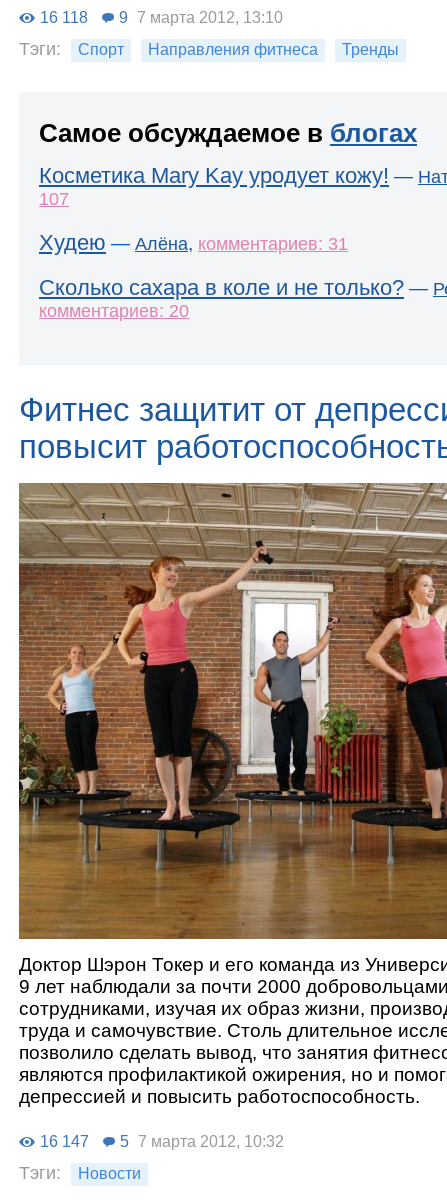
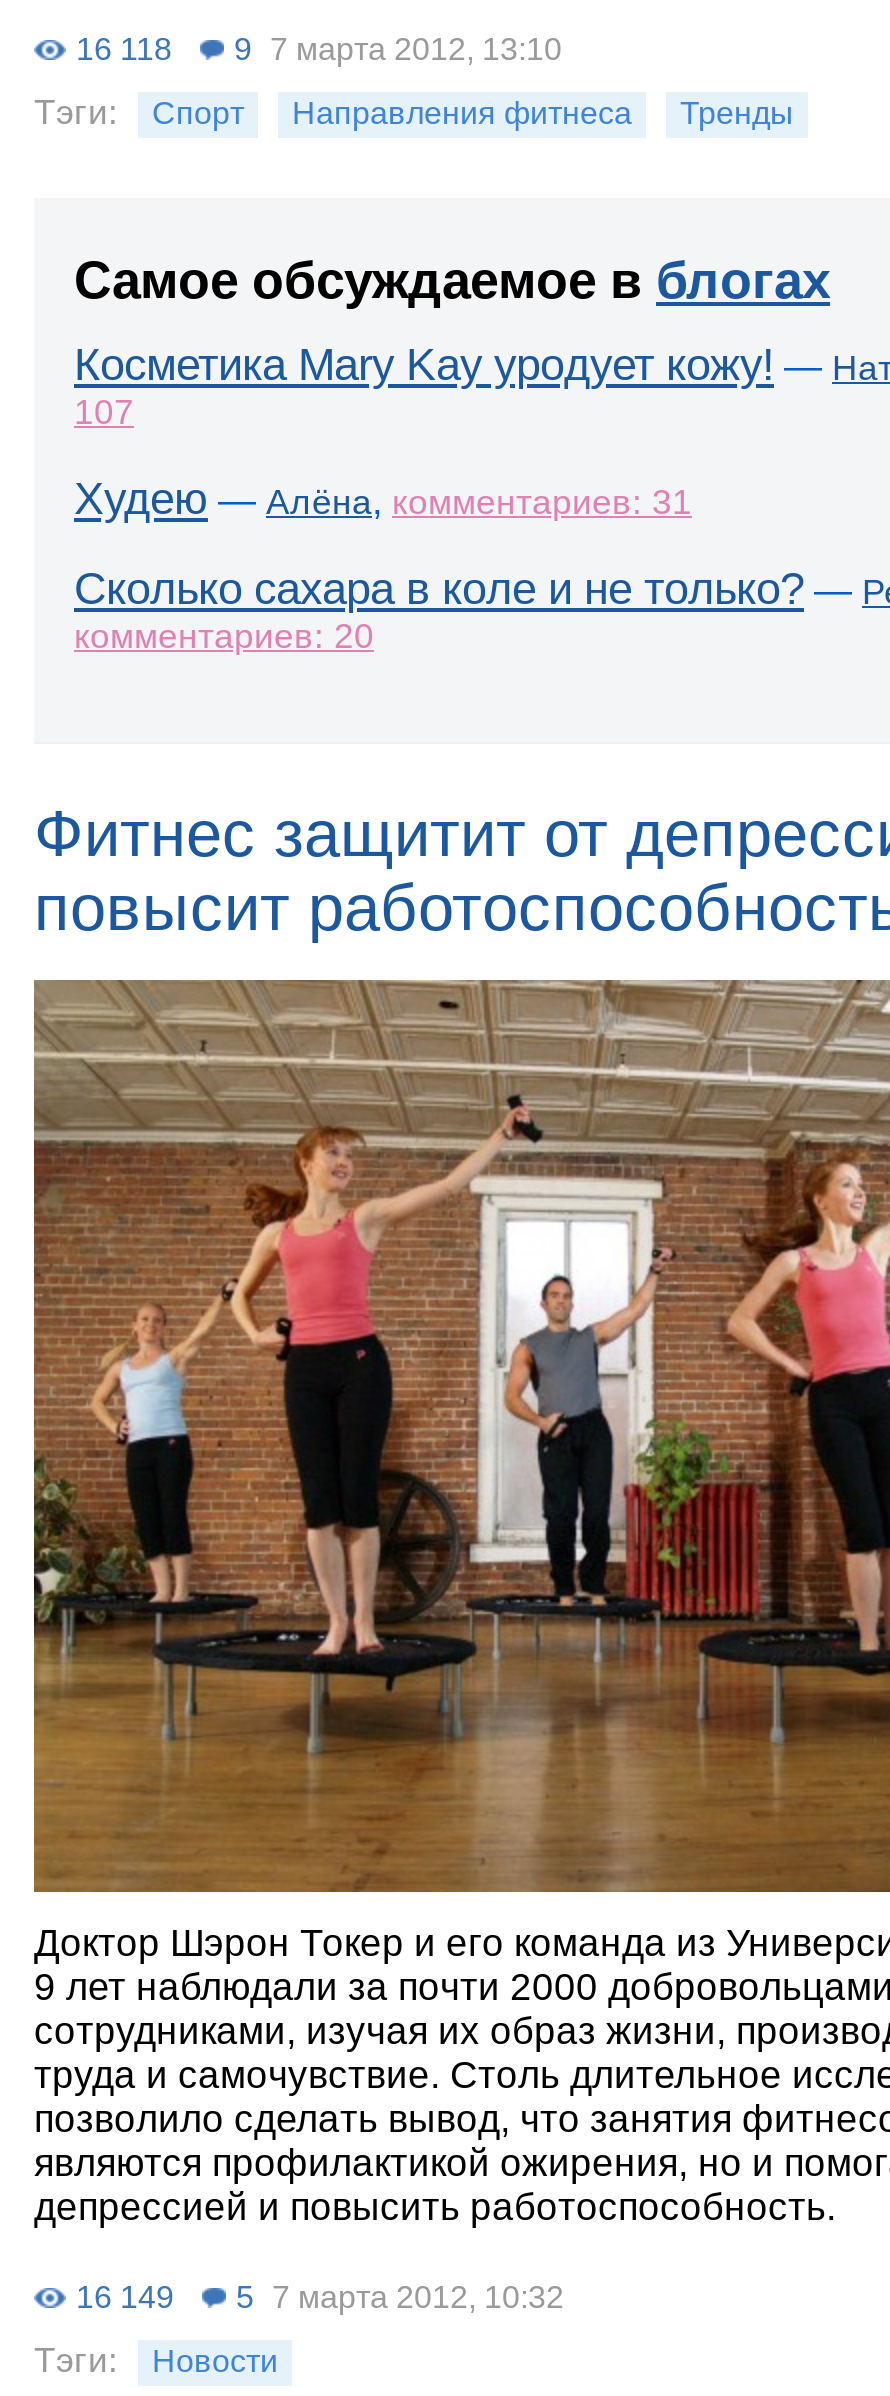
[40,1133,89,1150] 16 147 -> [76,2280,174,2314] 16 149

